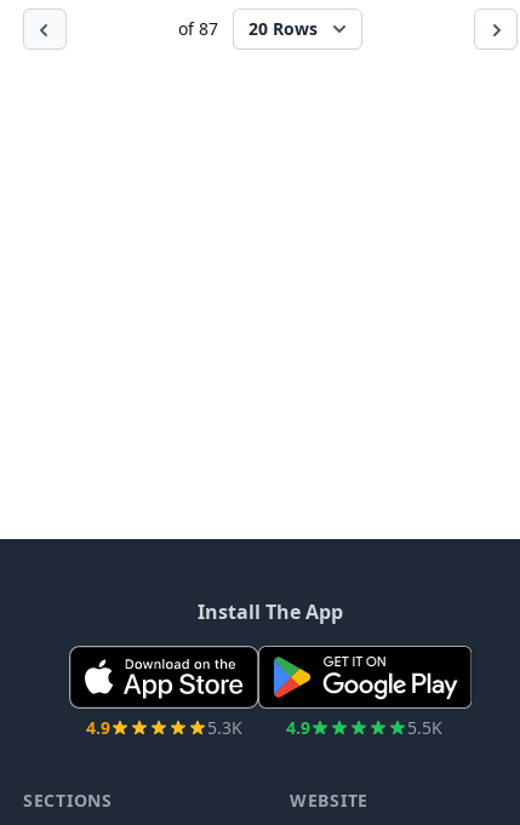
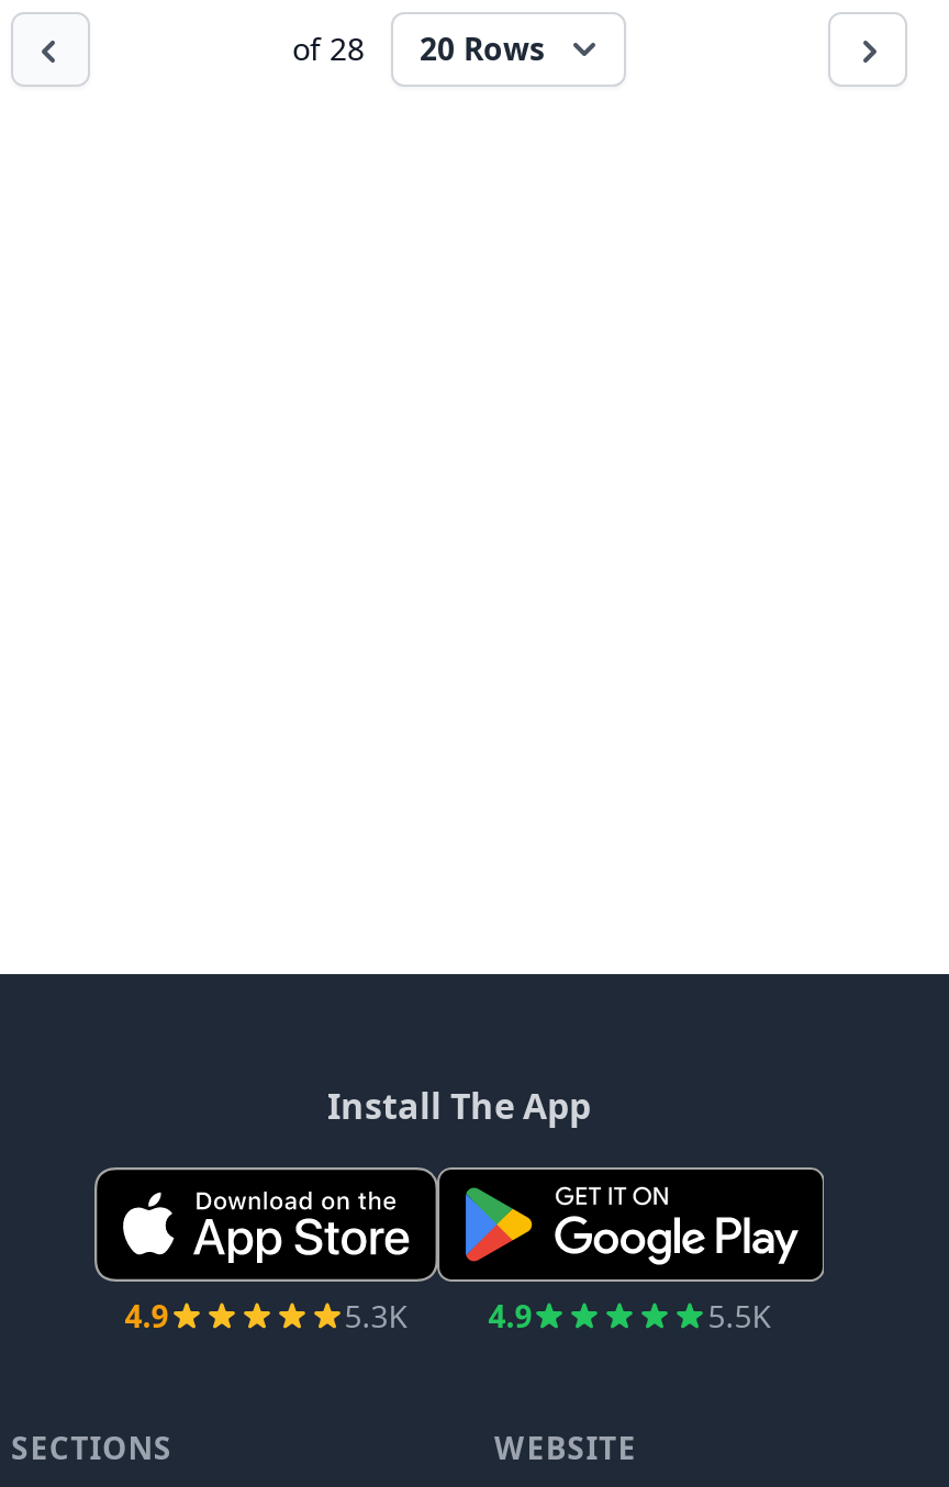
[178,17,318,40] of 87 20 Rows -> [292,27,545,69] of 28 20 Rows

